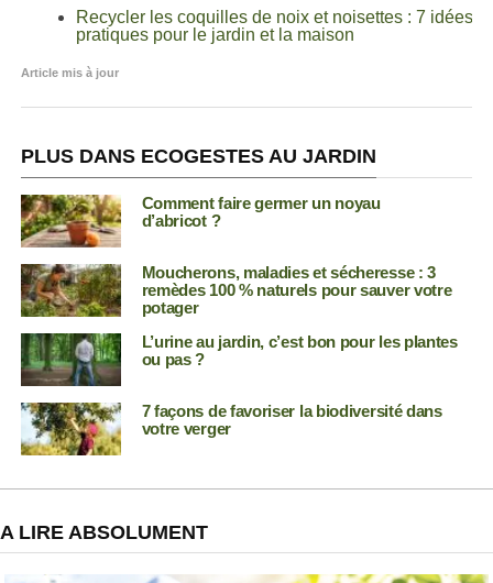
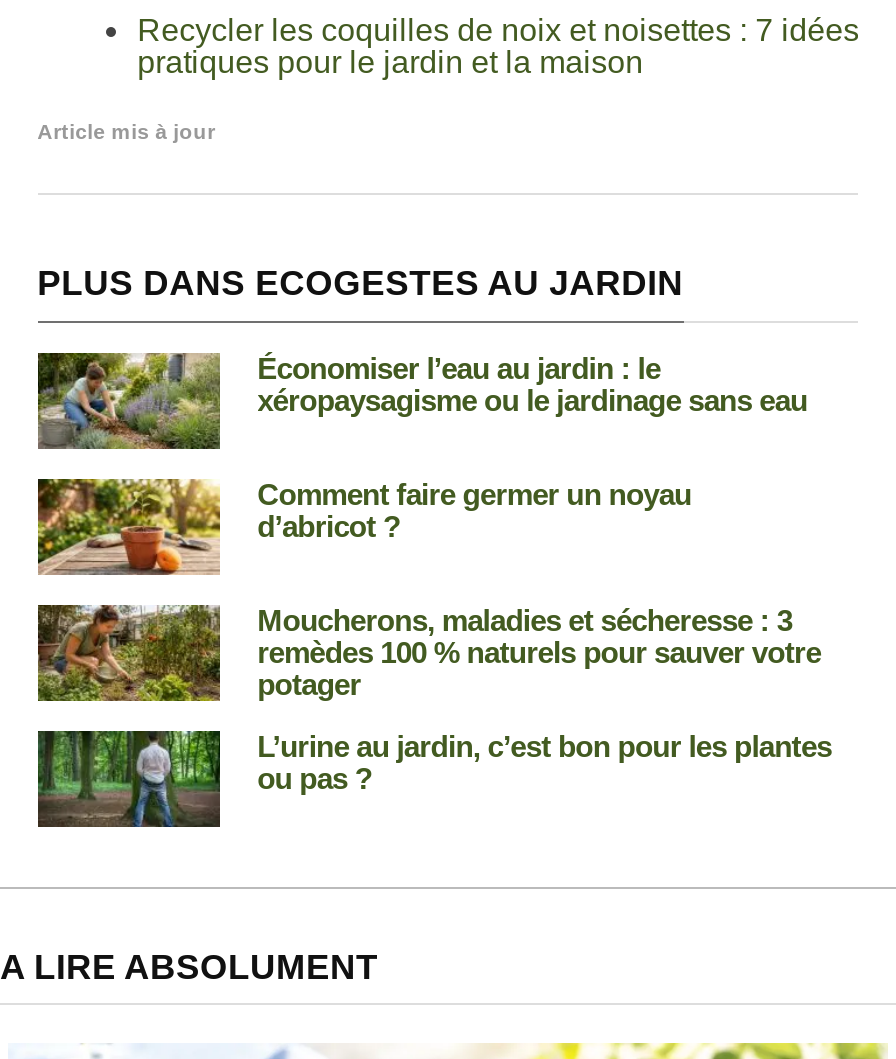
none -> [36,351,807,449] [image] | Économiser l’eau au jardin : le | xéropaysagisme ou le jardinage sans eau
moved [19,193,458,368] -> [34,475,832,795]: [image] | Comment faire germer un noyau | d’abricot ? | Moucherons, maladies et sécheresse : 3 | remèdes 100 % naturels pour sauver votre | potager | L’urine au jardin, c’est bon pour les plantes | ou pas ?
[20,401,442,457] [image] | 7 façons de favoriser la biodiversité dans | votre verger -> none

